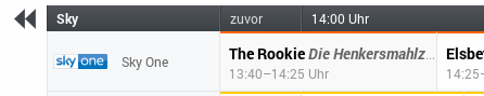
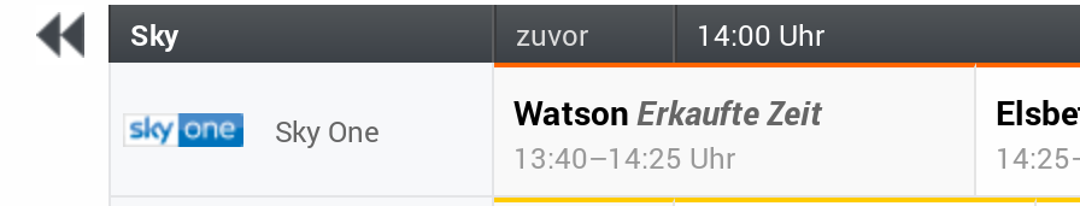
[229,43,425,64] The Rookie Die Henkersmahlzeit -> [513,89,822,135] Watson Erkaufte Zeit

